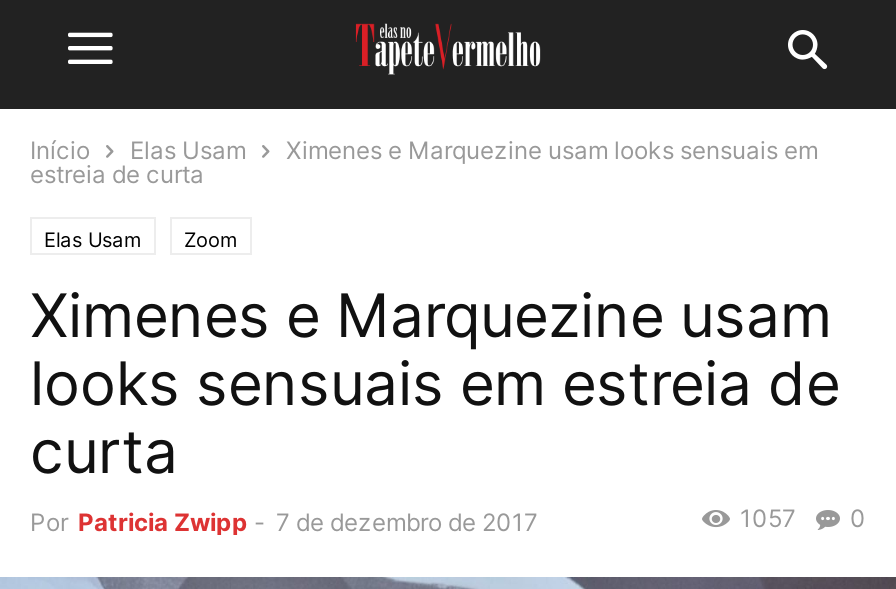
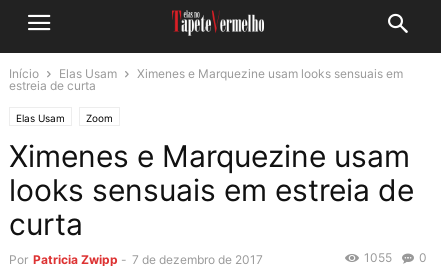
[740,503,866,533] 1057 0 -> [364,250,427,265] 1055 0

